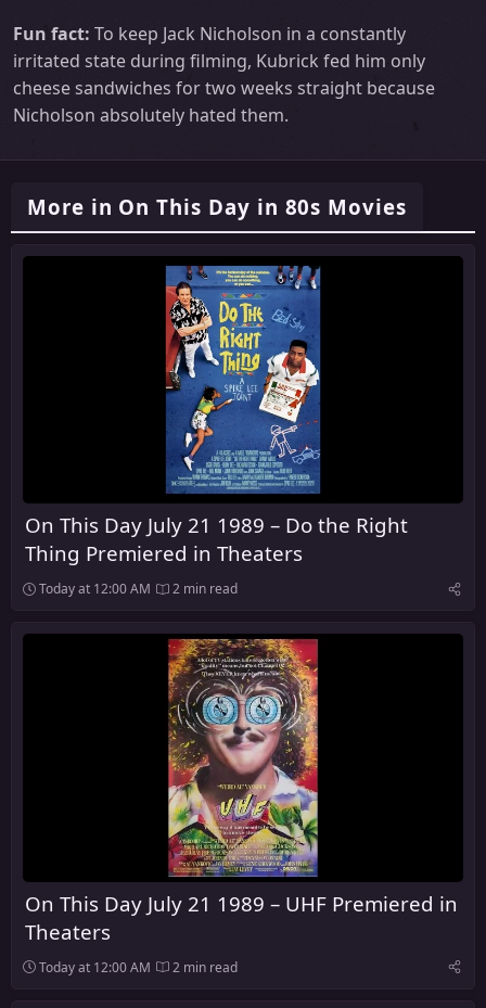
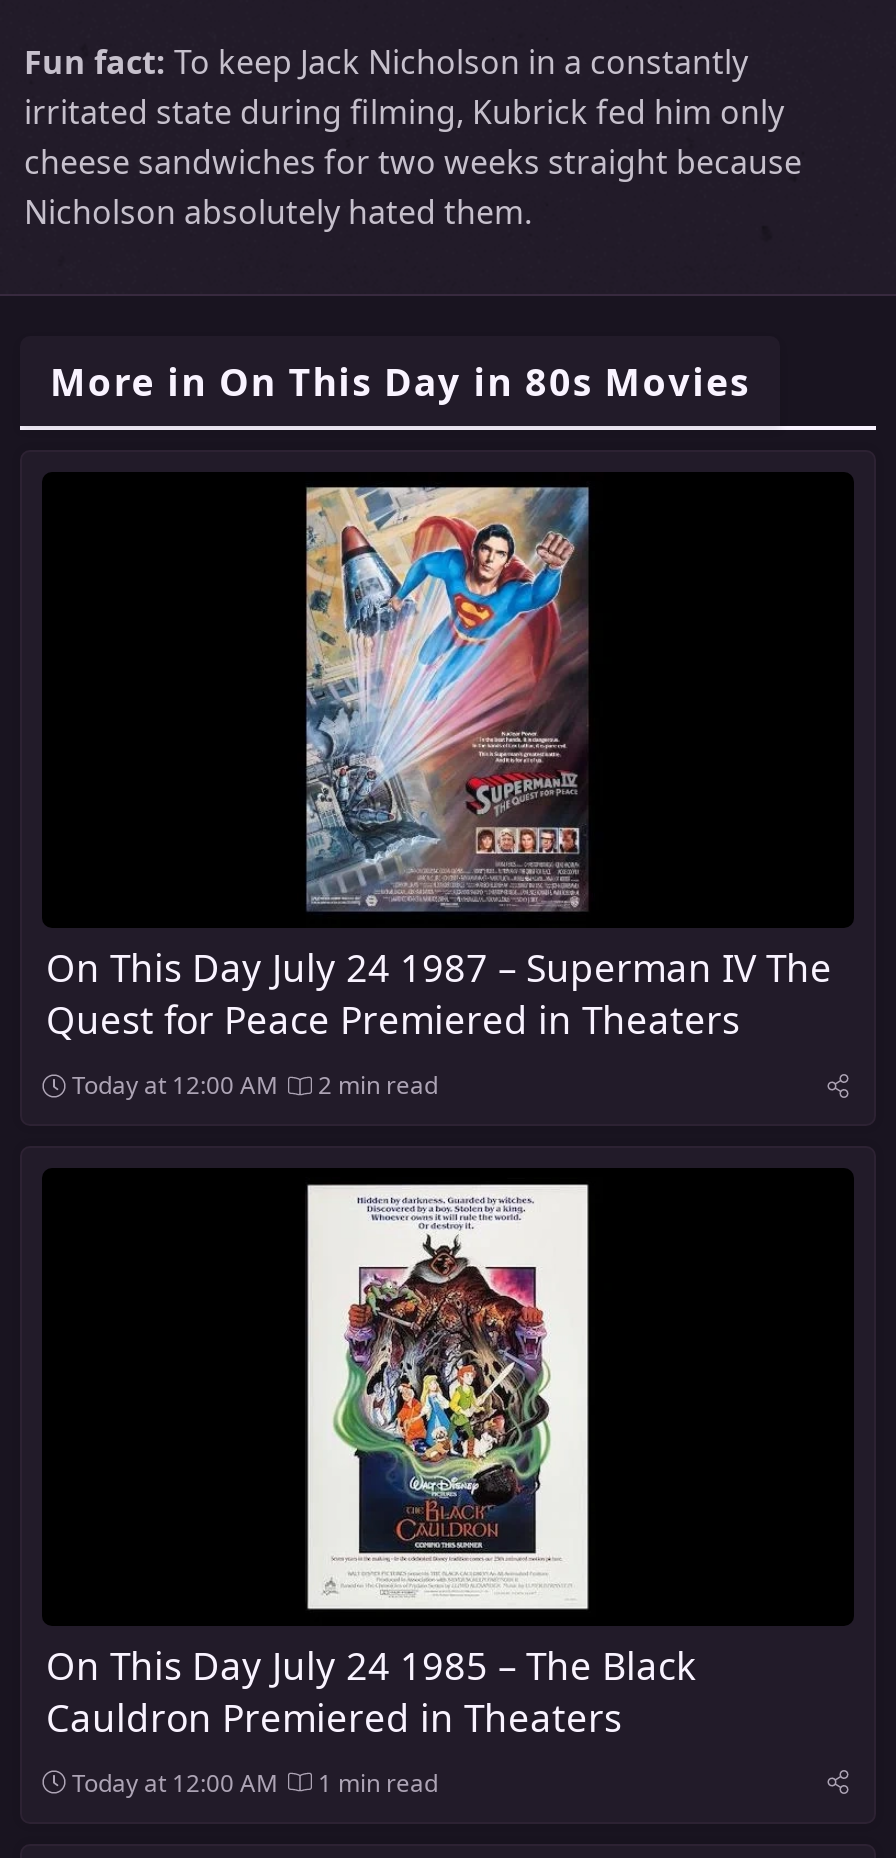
[25,264,408,567] [image] | On This Day July 21 1989 – Do the Right | Thing Premiered in Theaters -> [46,484,832,1045] [image] | On This Day July 24 1987 – Superman IV The | Quest for Peace Premiered in Theaters
[25,638,458,945] [image] | On This Day July 21 1989 – UHF Premiered in | Theaters -> [46,1178,696,1741] [image] | On This Day July 24 1985 – The Black | Cauldron Premiered in Theaters
[39,958,238,976] Today at 12:00 AM 2 min read -> [72,1765,438,1799] Today at 12:00 AM 1 min read

